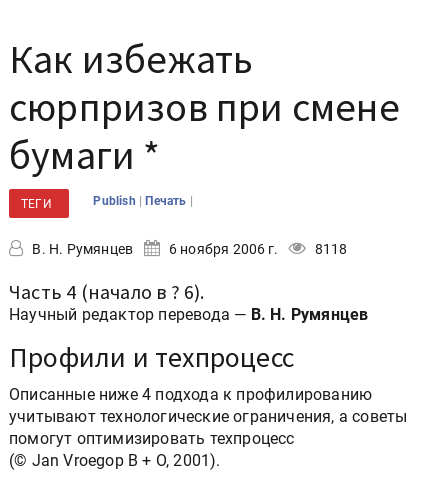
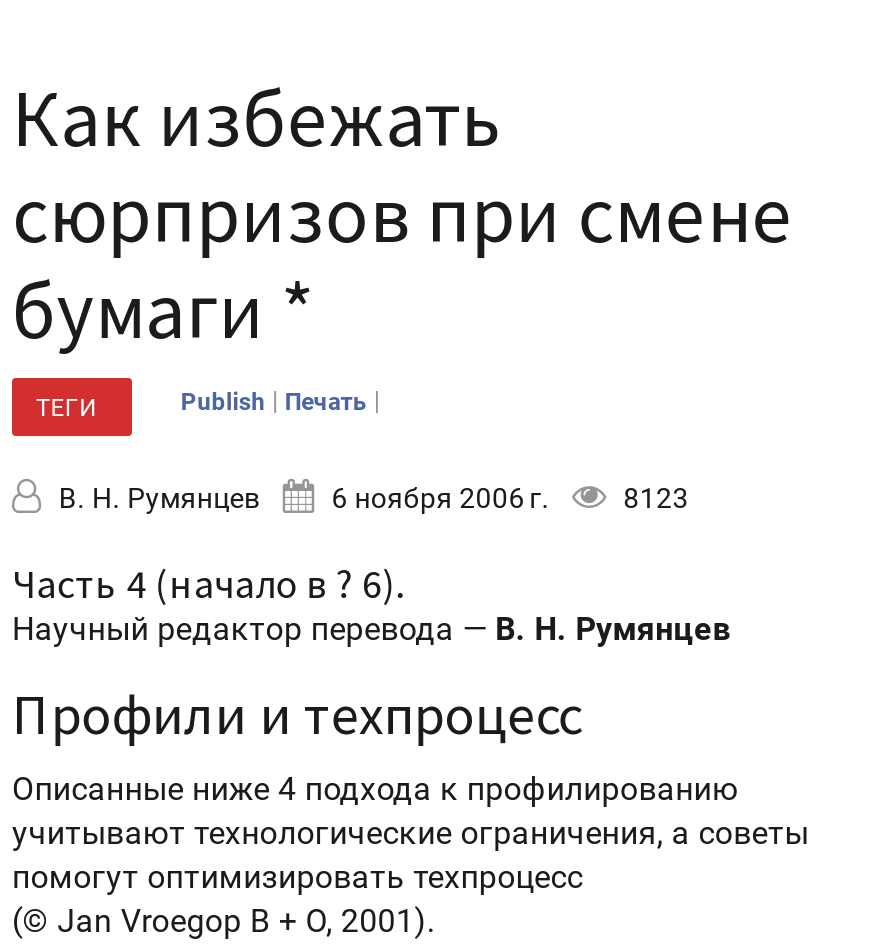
[311,241,347,257] 8118 -> [617,482,689,514] 8123

